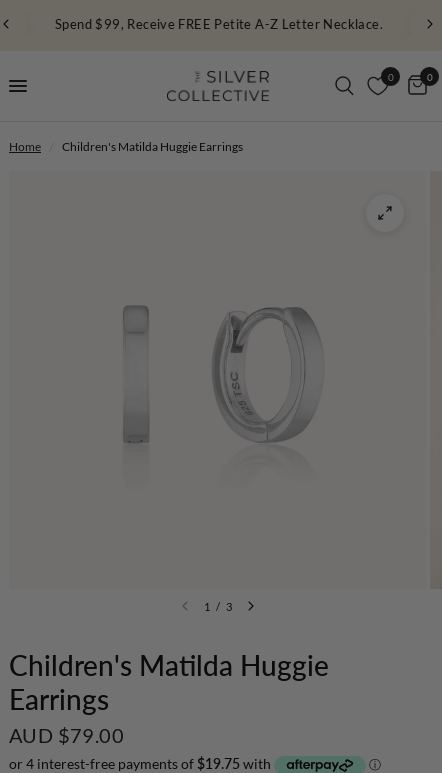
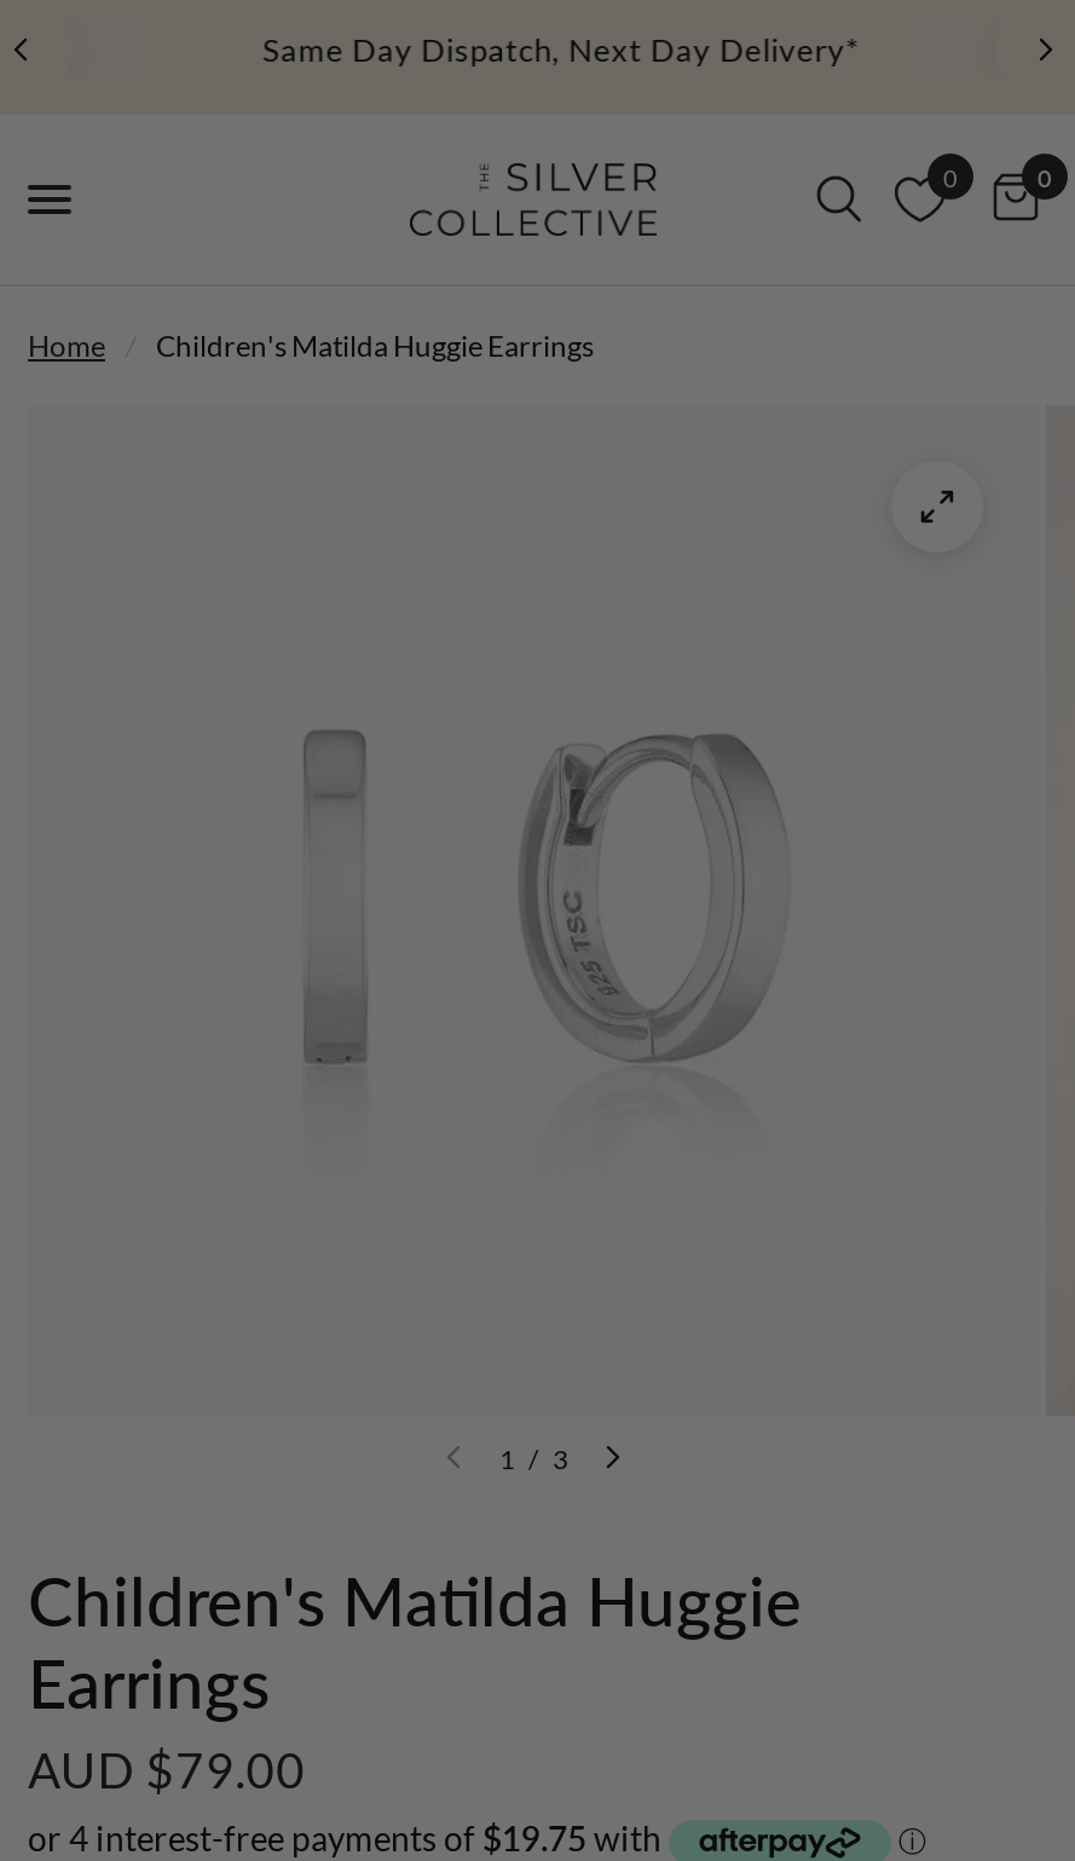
[54,15,382,31] Spend $99, Receive FREE Petite A-Z Letter Necklace. -> [237,29,833,68] Same Day Dispatch, Next Day Delivery*

